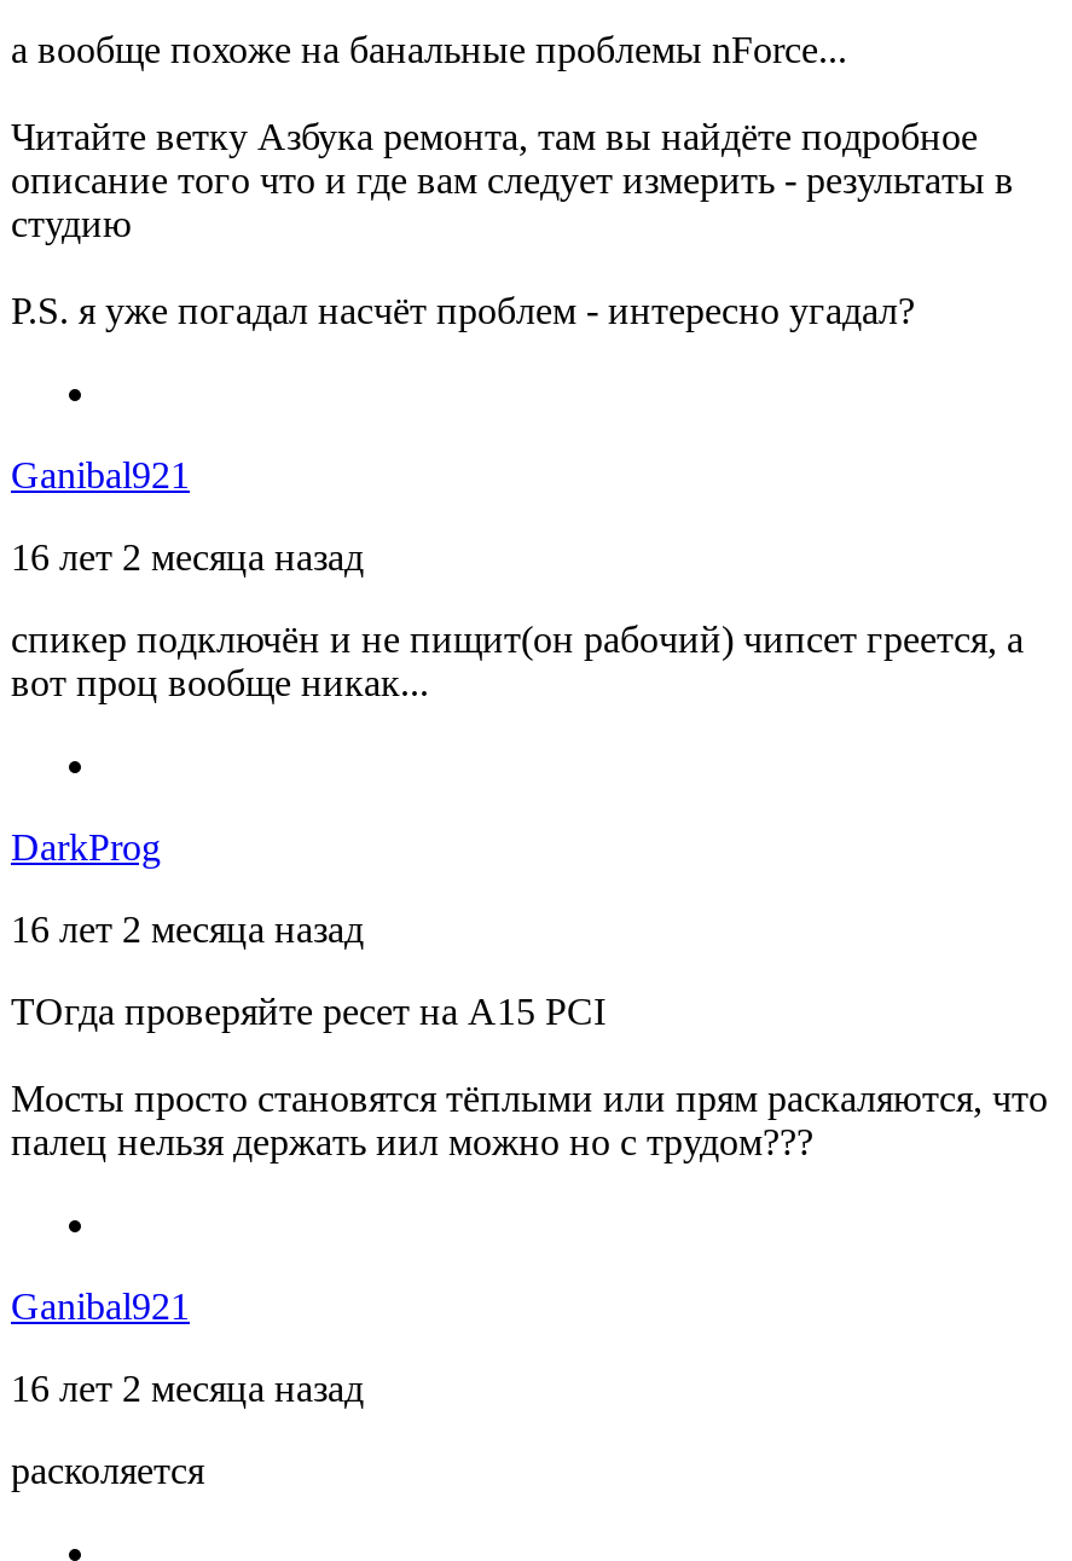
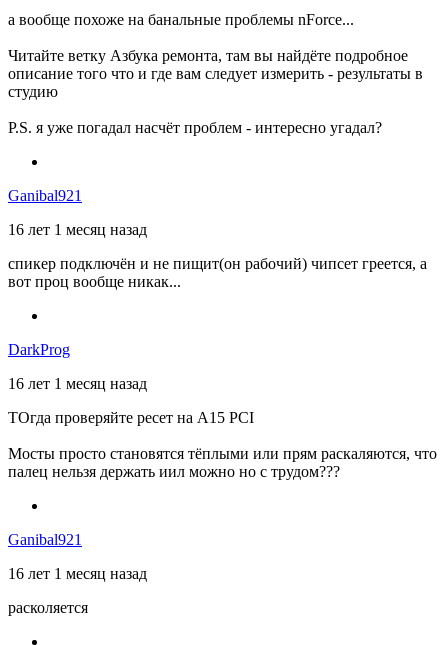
[11,537,364,578] 16 лет 2 месяца назад -> [8,221,147,238] 16 лет 1 месяц назад
[11,909,364,950] 16 лет 2 месяца назад -> [8,375,147,392] 16 лет 1 месяц назад
[11,1368,364,1409] 16 лет 2 месяца назад -> [8,565,147,582] 16 лет 1 месяц назад

